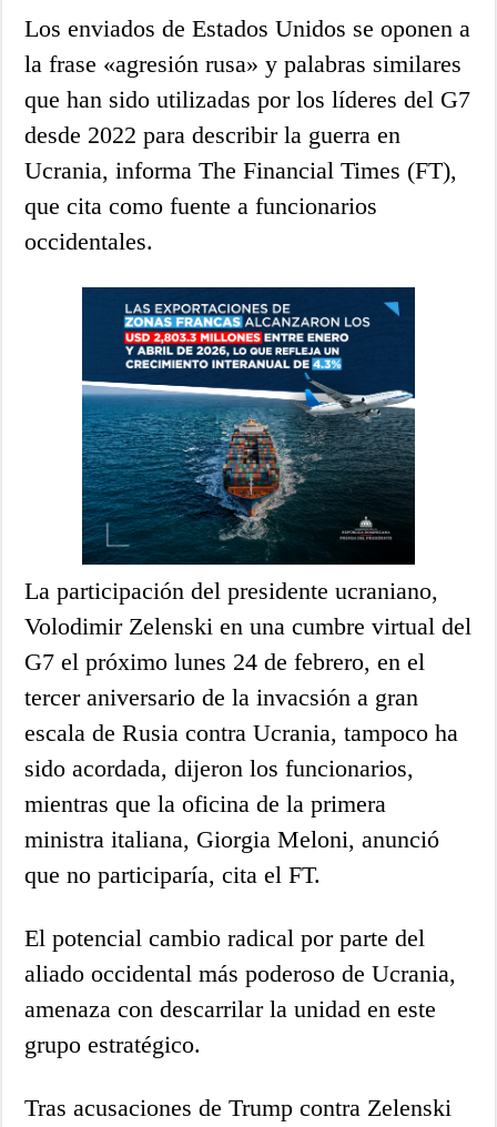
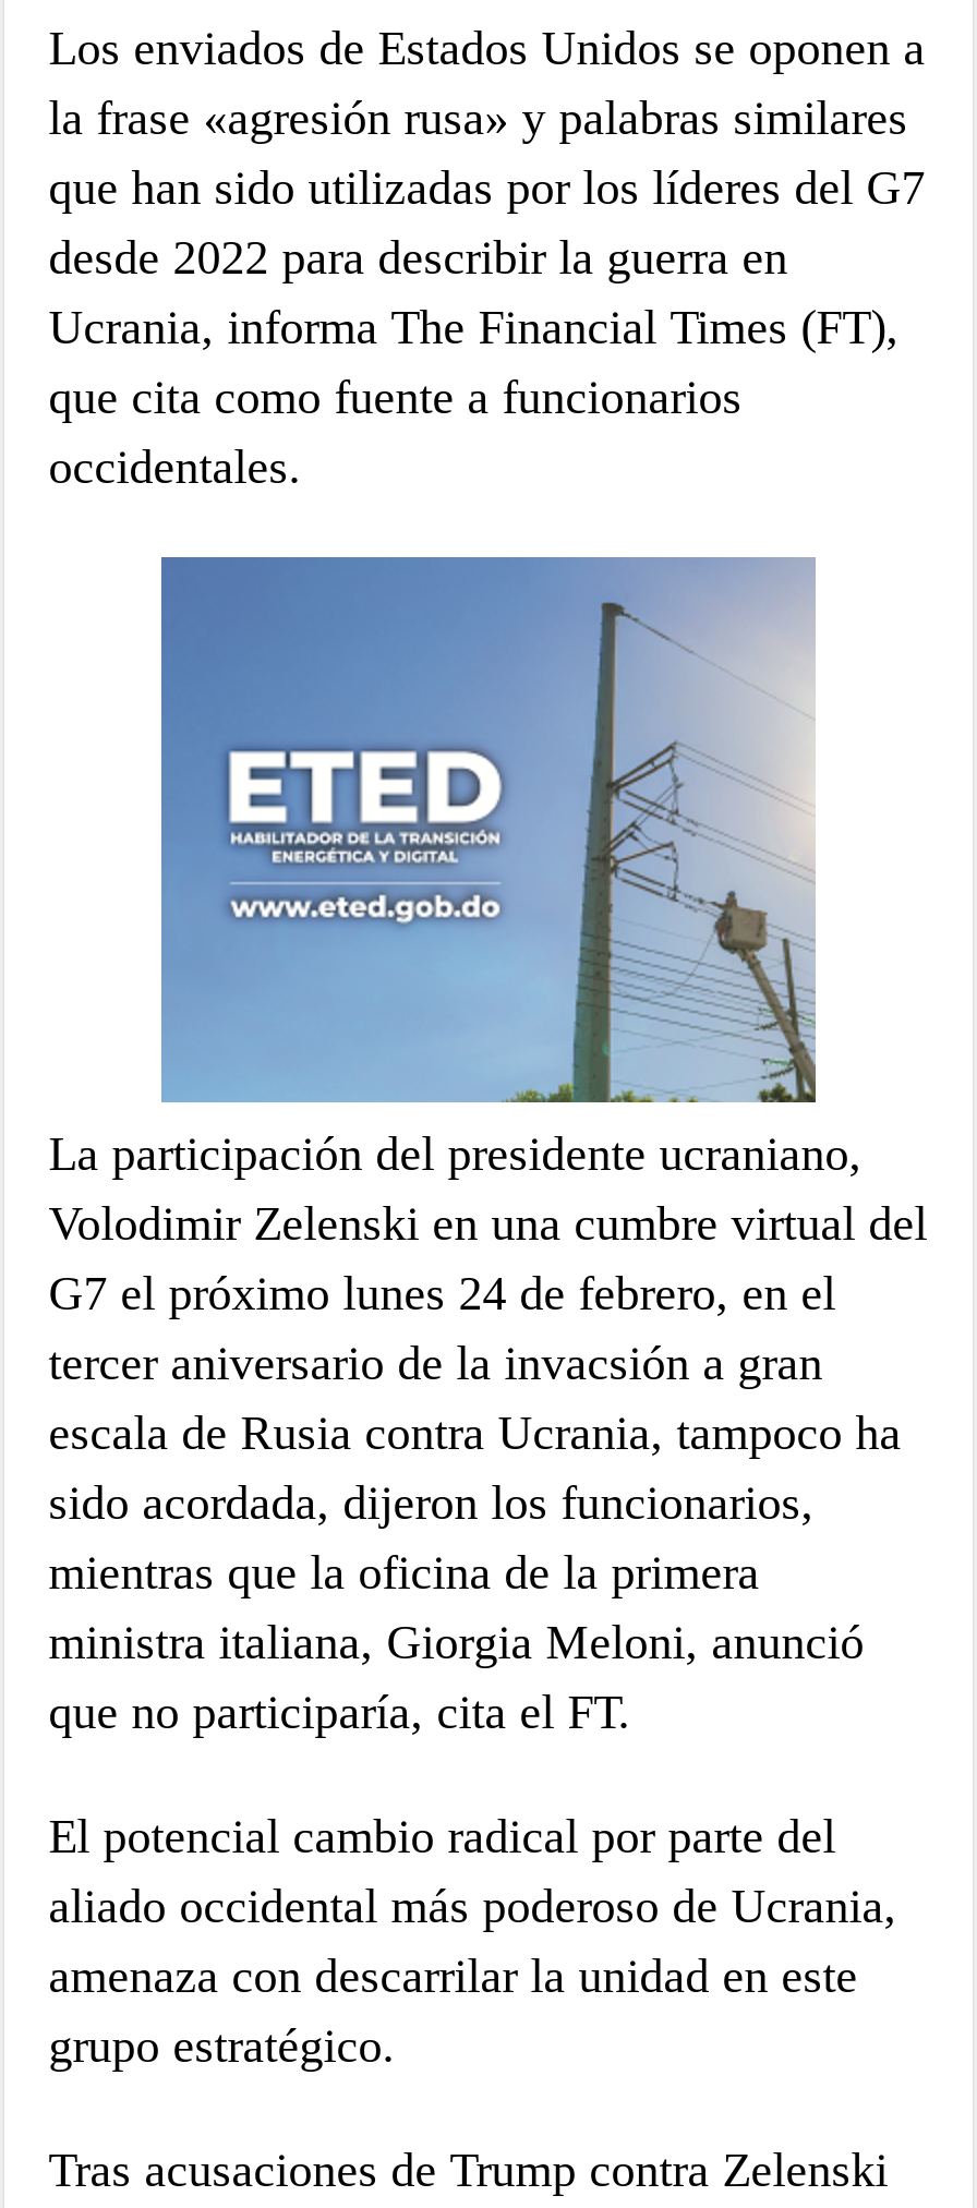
[81,286,416,566] [image] -> [159,555,818,1105] [image]

